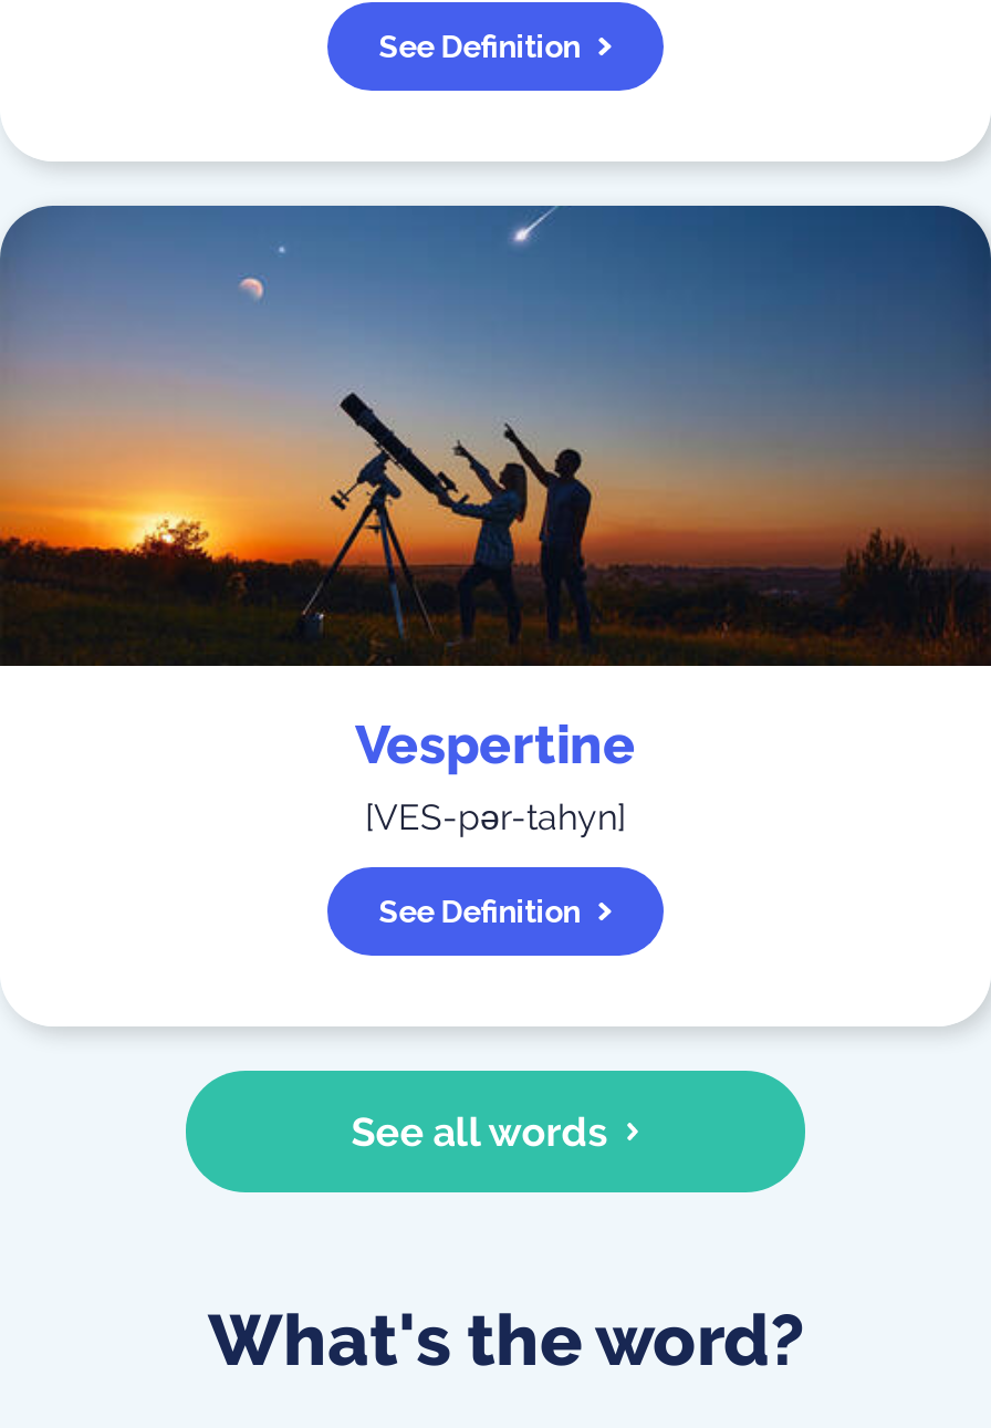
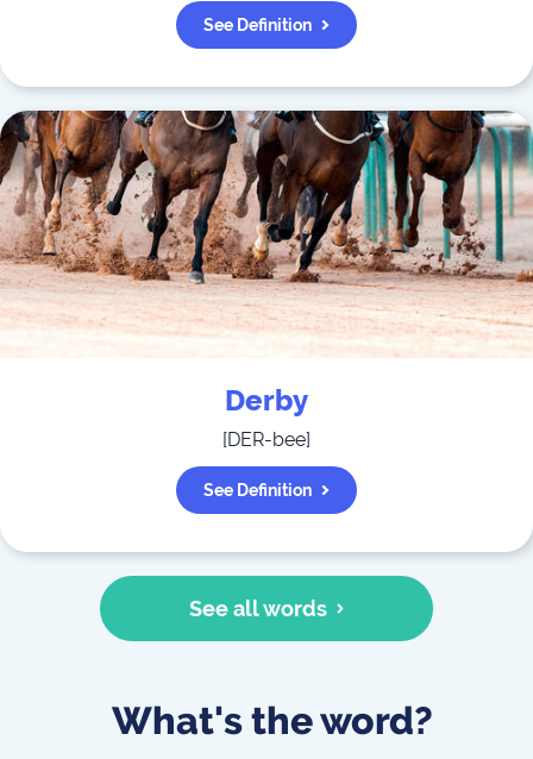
[7,204,984,838] [image] | Vespertine | [VES-pər-tahyn] -> [4,109,529,451] [image] | Derby | [DER-bee]

